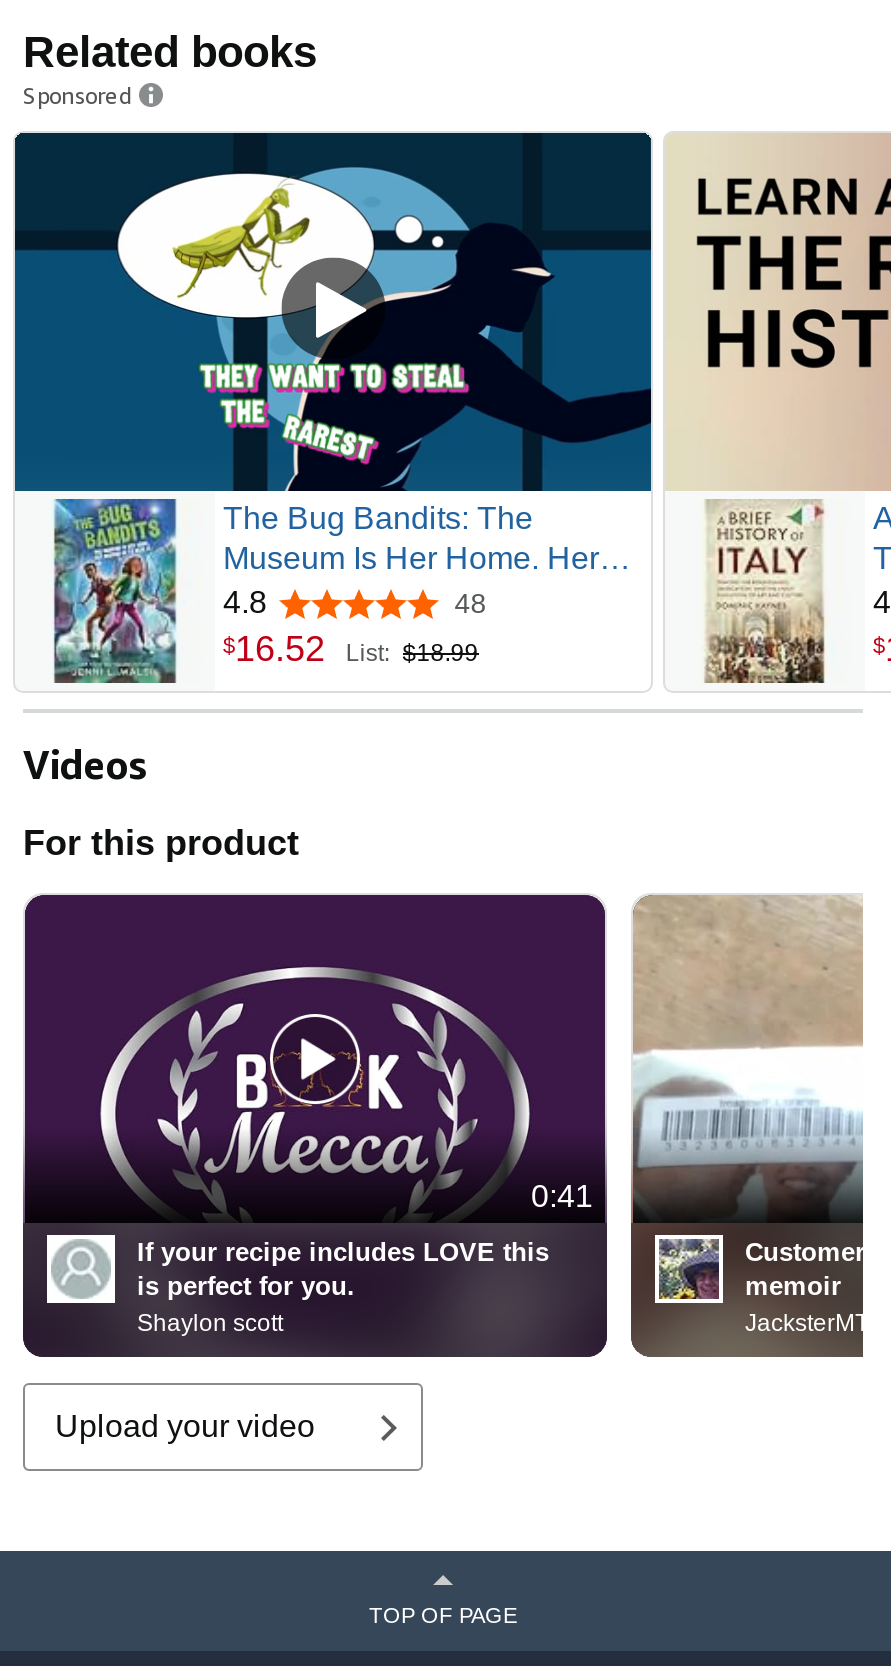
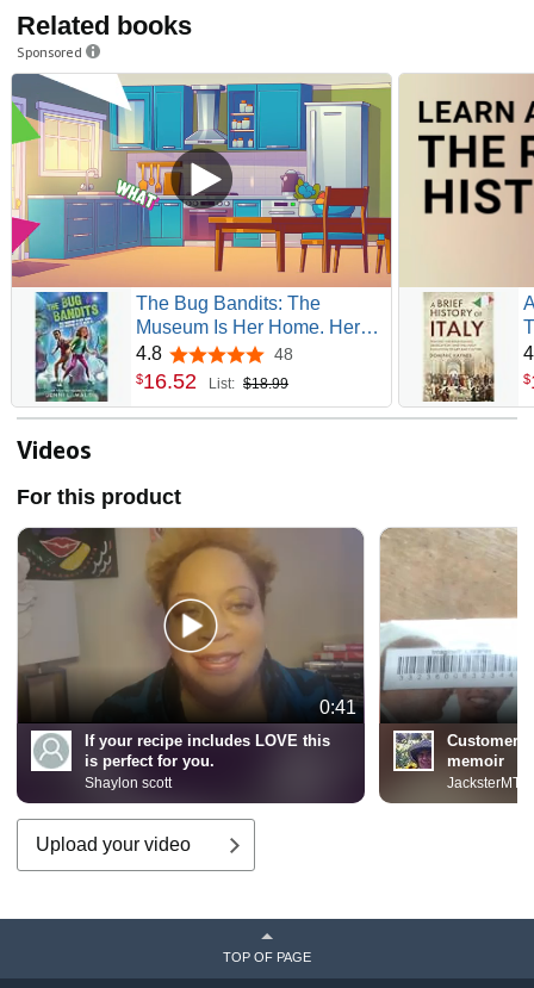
[13,131,653,493] [image] -> [11,73,392,288] [image]
[23,893,605,1217] [image] -> [17,527,364,719] [image]

